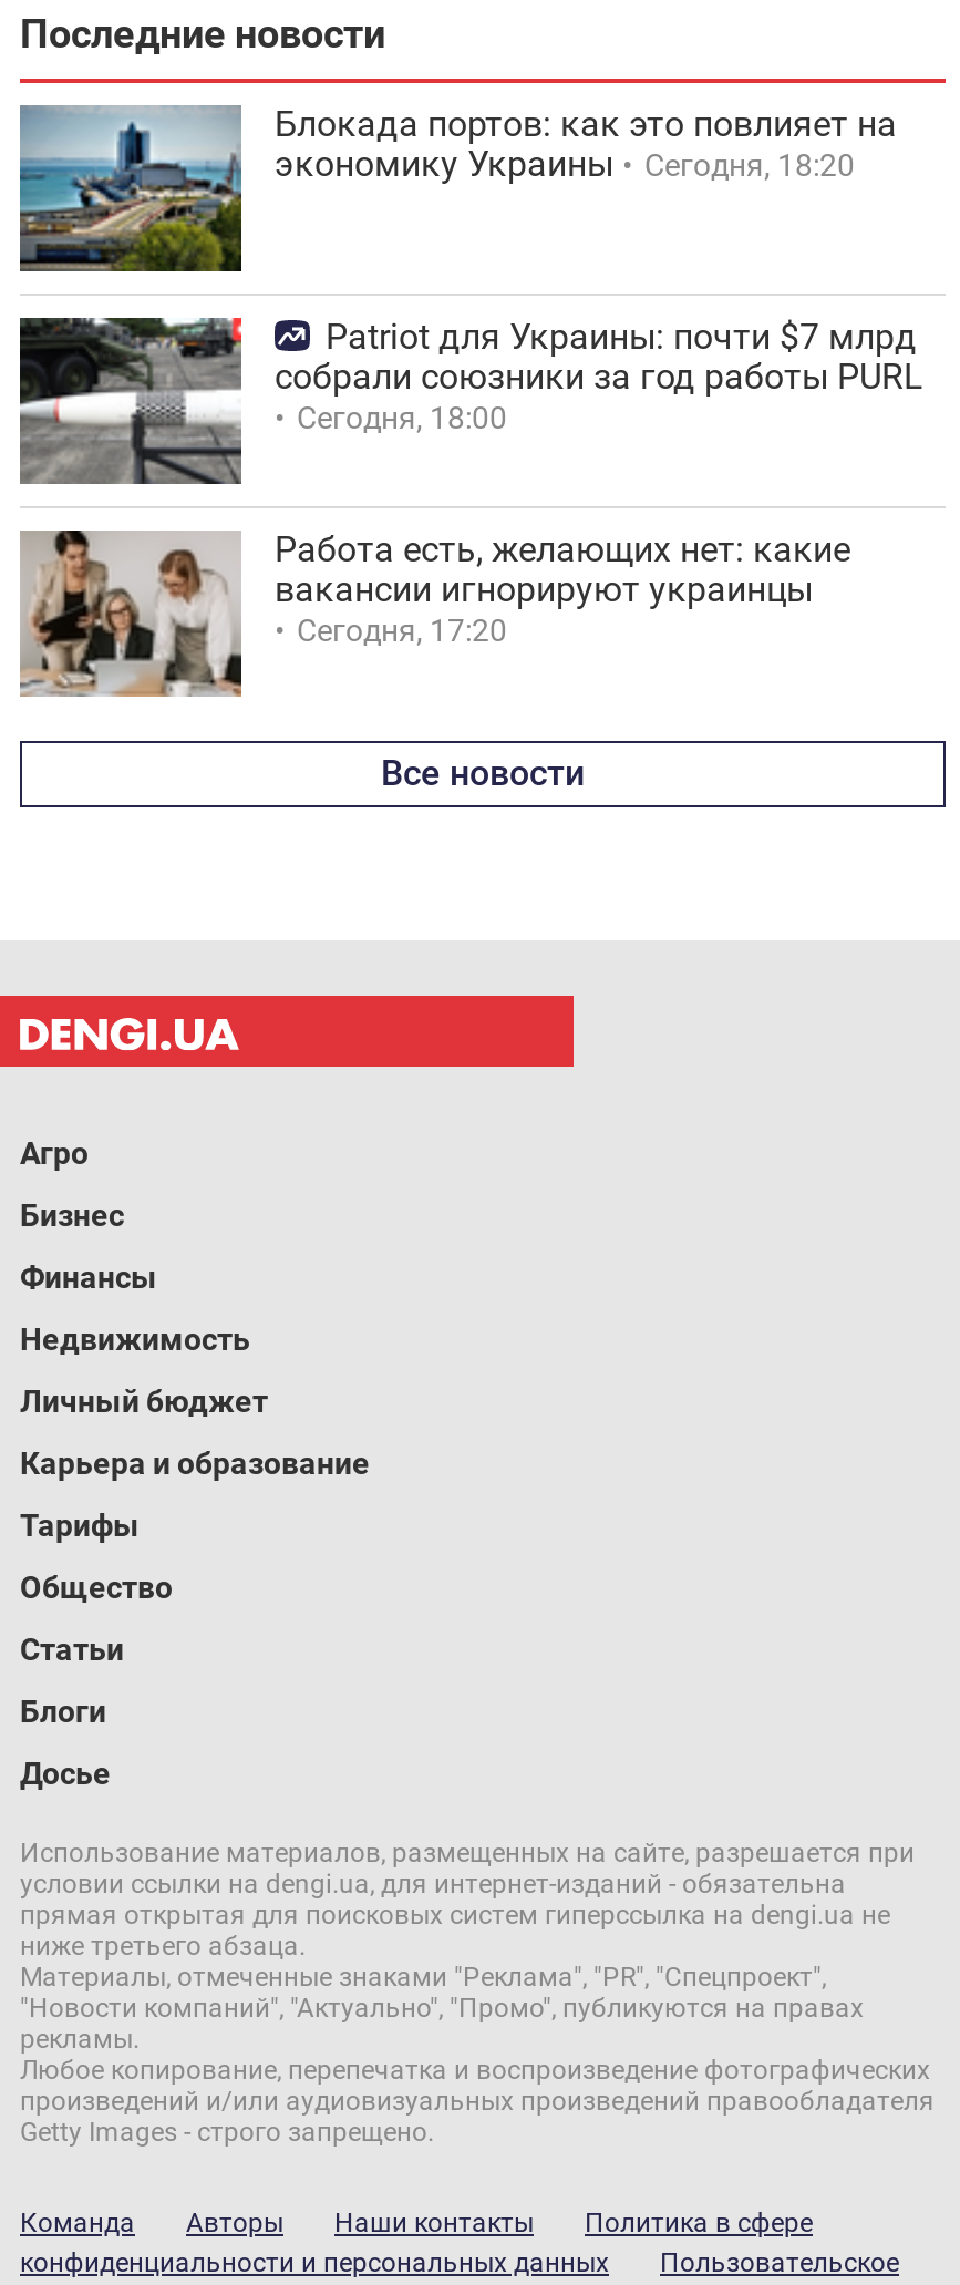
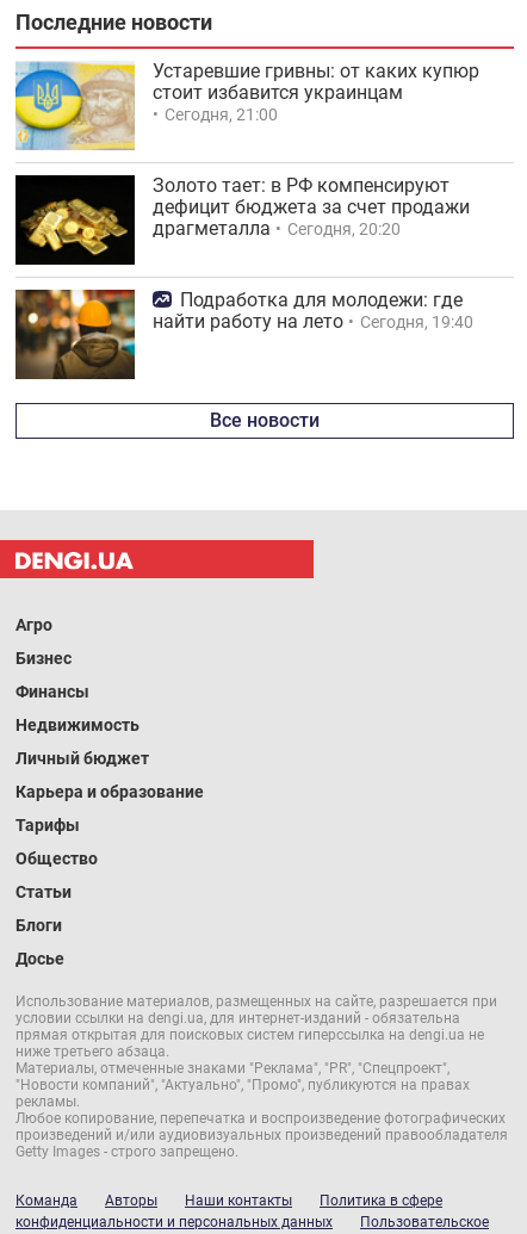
[18,104,897,274] [image] | Блокада портов: как это повлияет на | экономику Украины | Сегодня, 18:20 -> [14,60,479,150] [image] | Устаревшие гривны: от каких купюр | стоит избавится украинцам | Сегодня, 21:00
[18,316,923,486] [image] | Patriot для Украины: почти $7 млрд | собрали союзники за год работы PURL | Сегодня, 18:00 -> [15,174,470,265] [image] | Золото тает: в РФ компенсируют | дефицит бюджета за счет продажи | драгметалла | Сегодня, 20:20
[22,528,850,699] [image] | Работа есть, желающих нет: какие | вакансии игнорируют украинцы | Сегодня, 17:20 -> [15,289,473,380] [image] | Подработка для молодежи: где | найти работу на лето | Сегодня, 19:40

